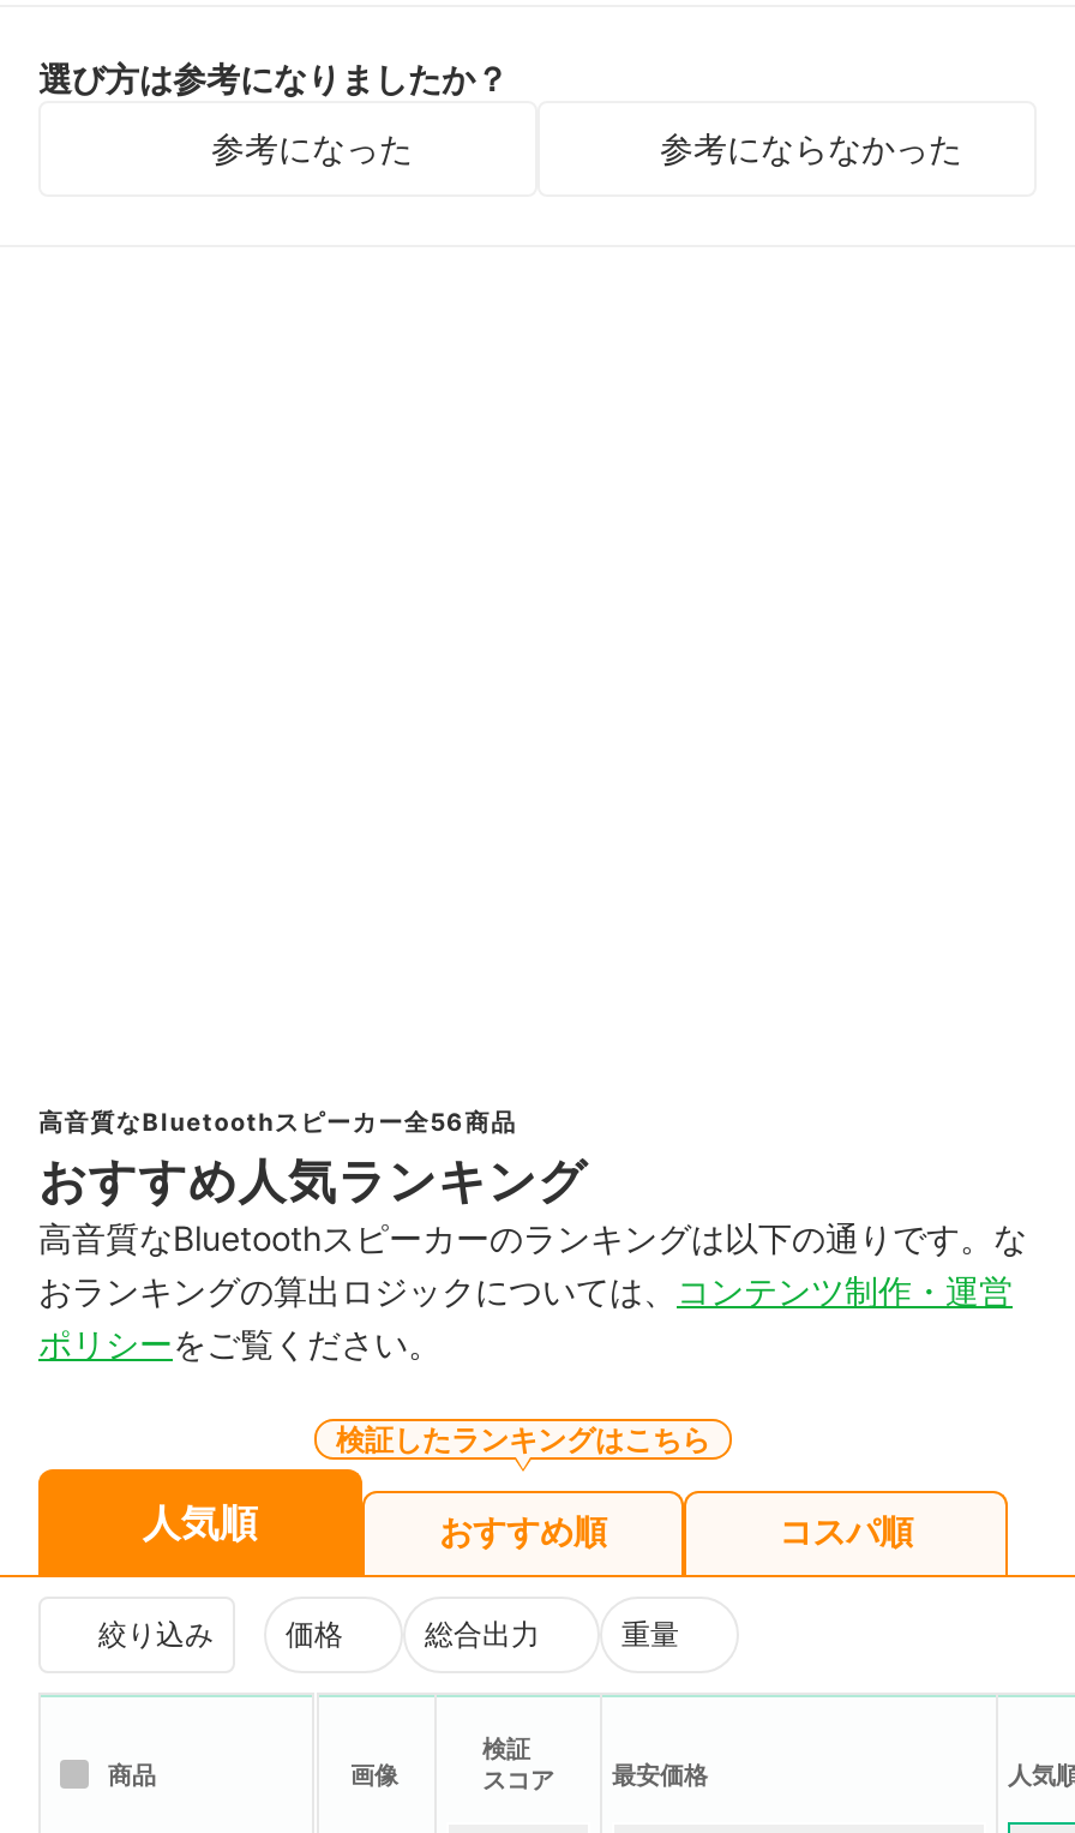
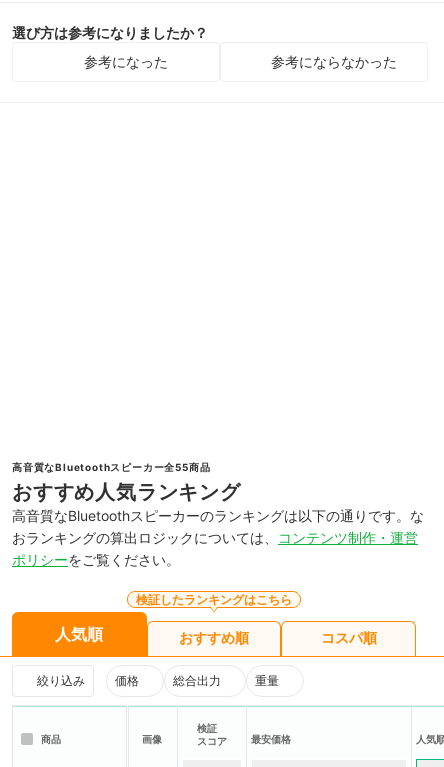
[38,1107,517,1135] 高音質なBluetoothスピーカー全56商品 -> [12,461,210,473] 高音質なBluetoothスピーカー全55商品

